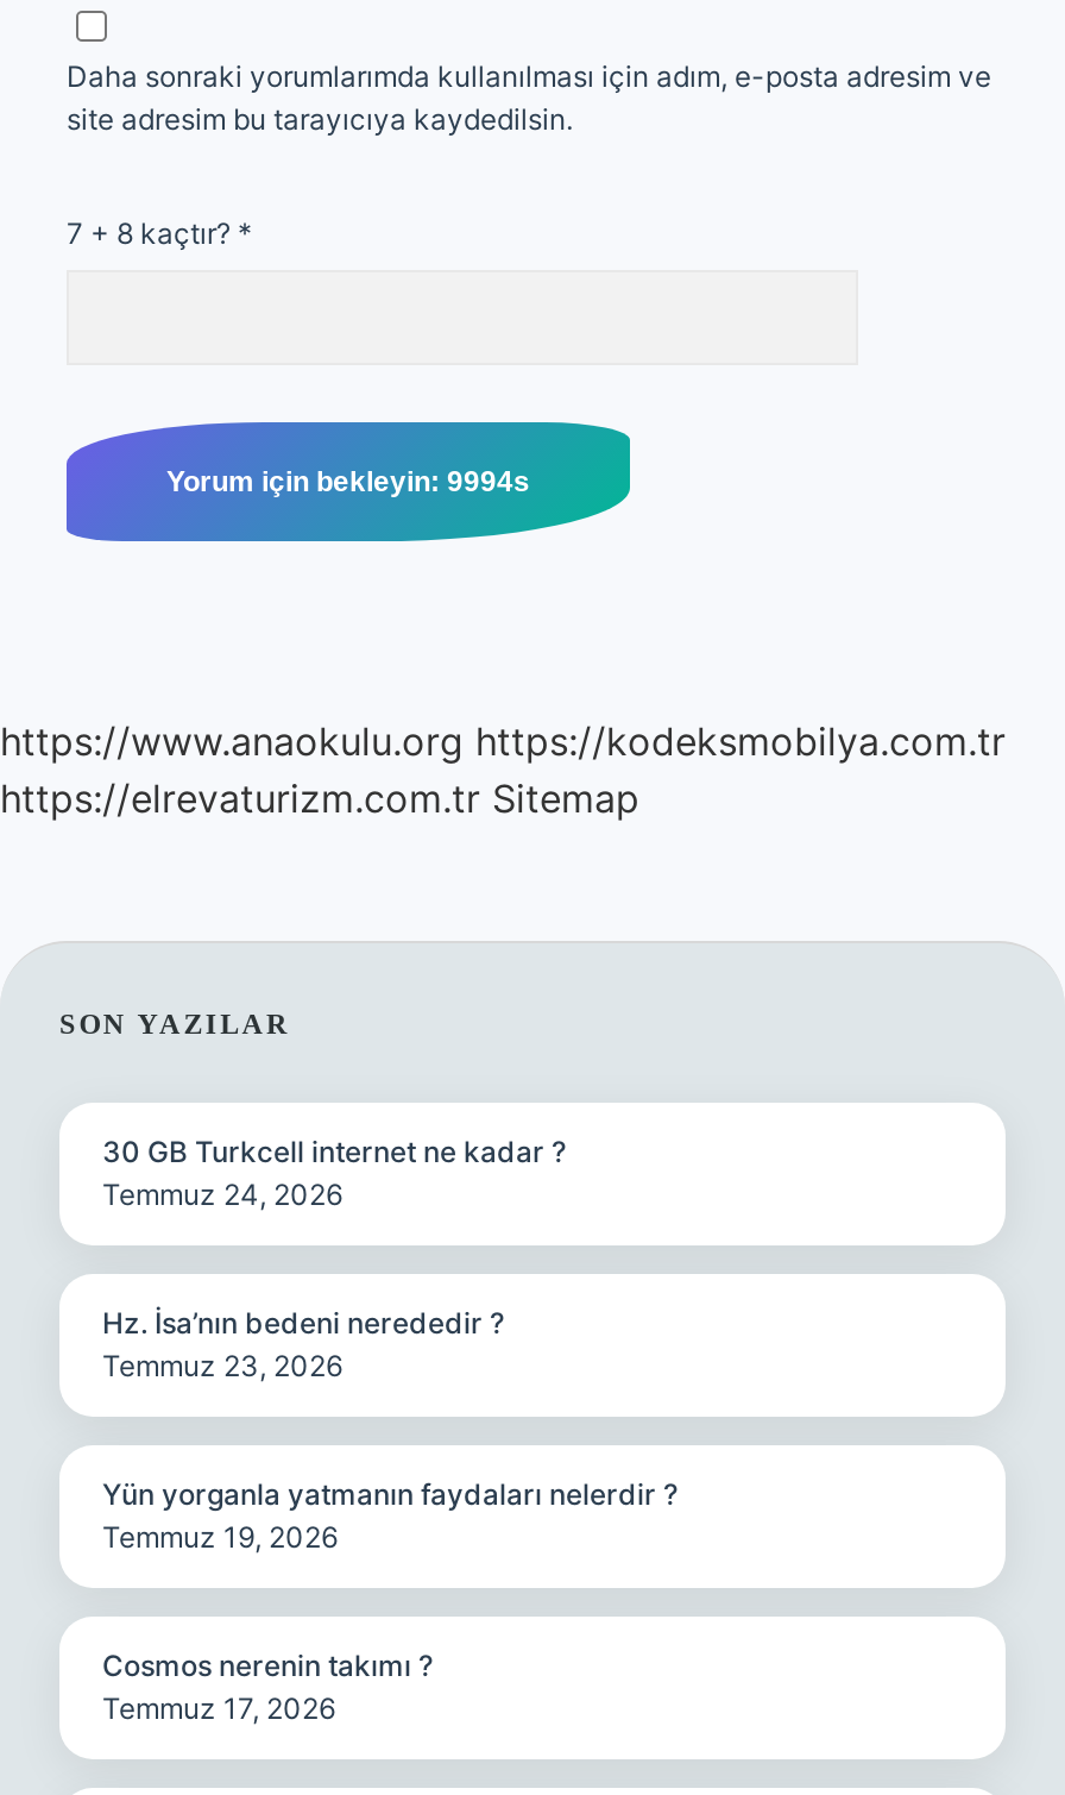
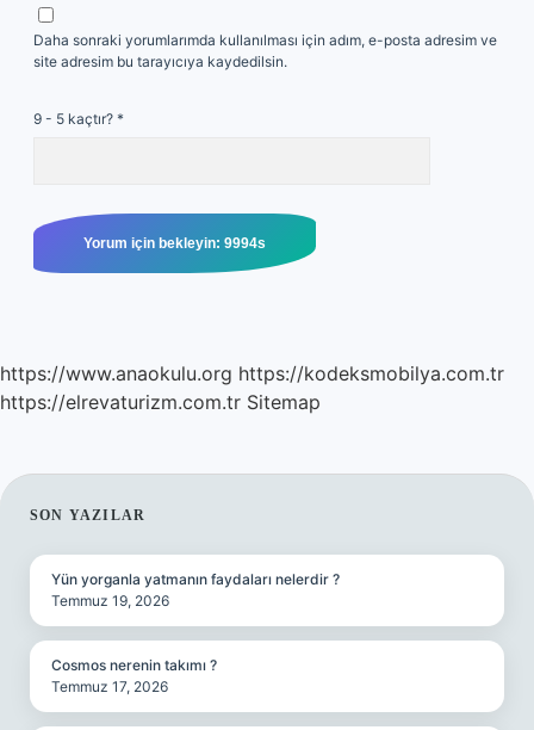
[67,215,252,251] 7 + 8 kaçtır? * -> [33,110,124,128] 9 - 5 kaçtır? *
[102,1134,566,1212] 30 GB Turkcell internet ne kadar ? | Temmuz 24, 2026 -> none
[102,1305,504,1383] Hz. İsa’nın bedeni nerededir ? | Temmuz 23, 2026 -> none

